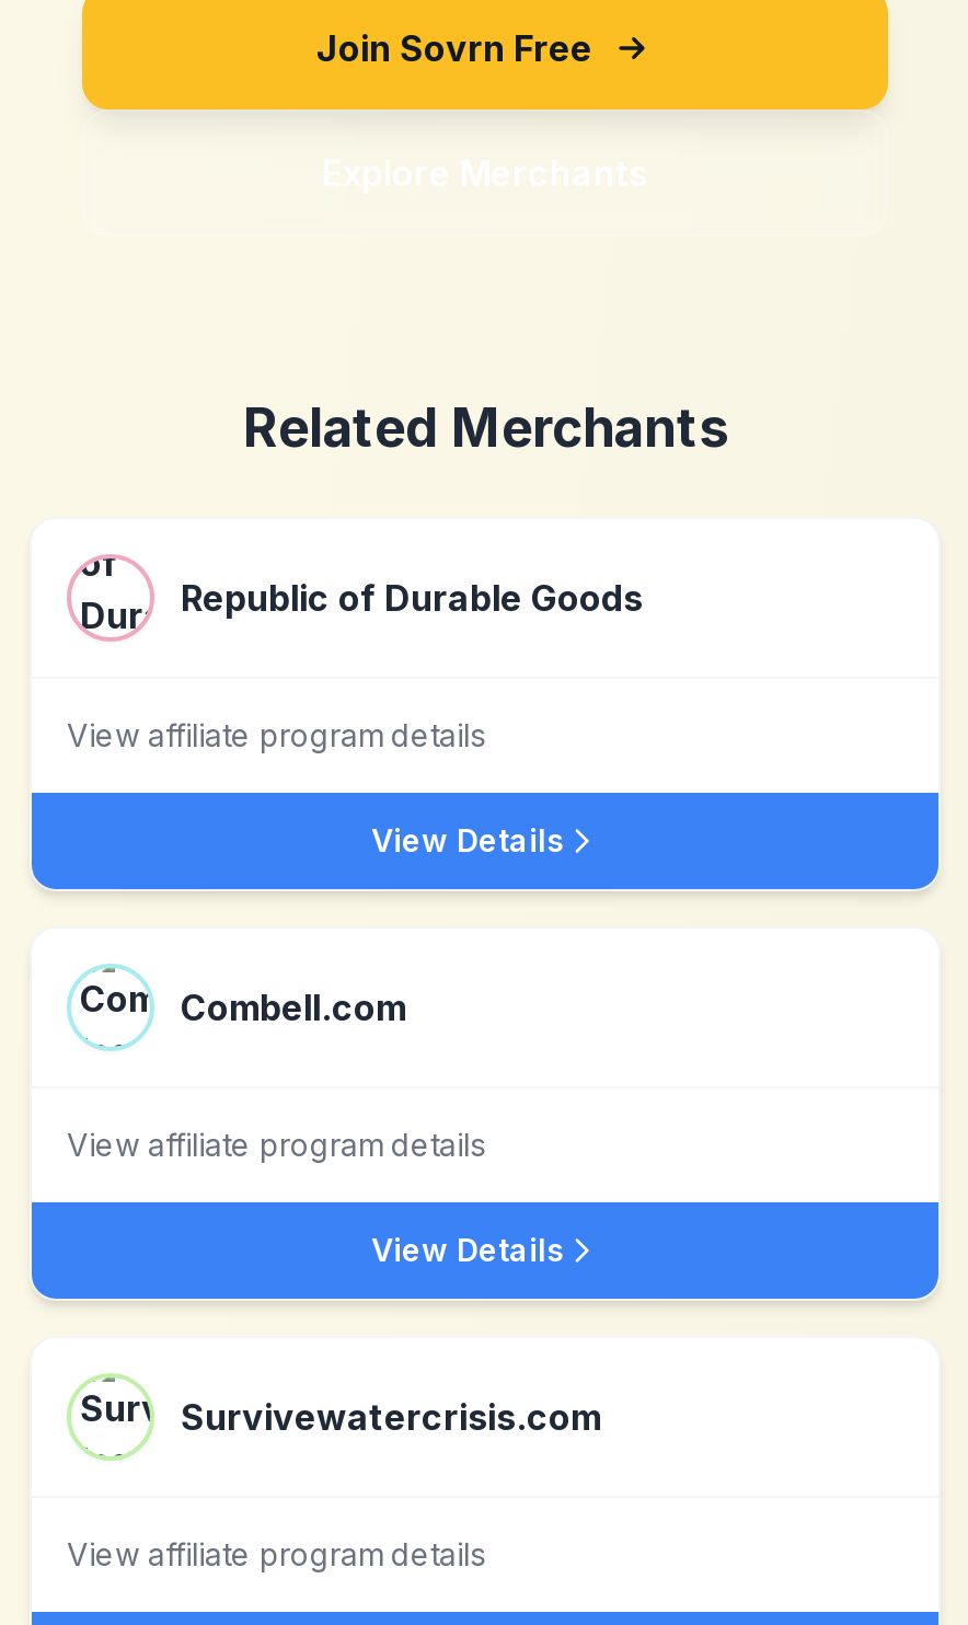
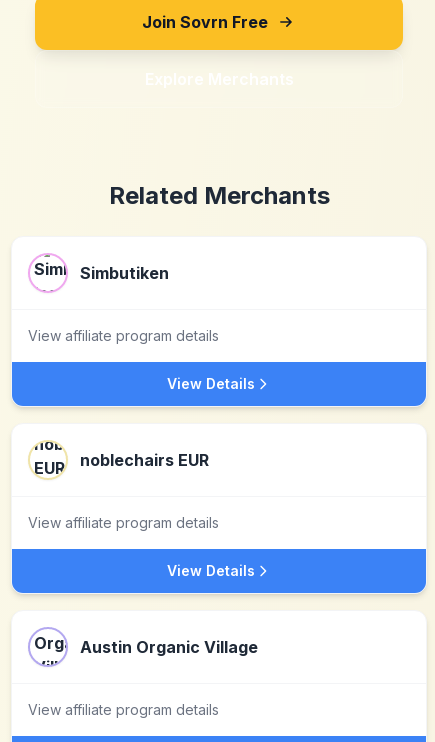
[67,556,643,637] [image] | Republic of Durable Goods -> [28,253,169,293] [image] | Simbutiken
[67,964,406,1051] [image] | Combell.com -> [28,440,209,480] [image] | noblechairs EUR
[67,1373,601,1461] [image] | Survivewatercrisis.com -> [28,627,258,667] [image] | Austin Organic Village

